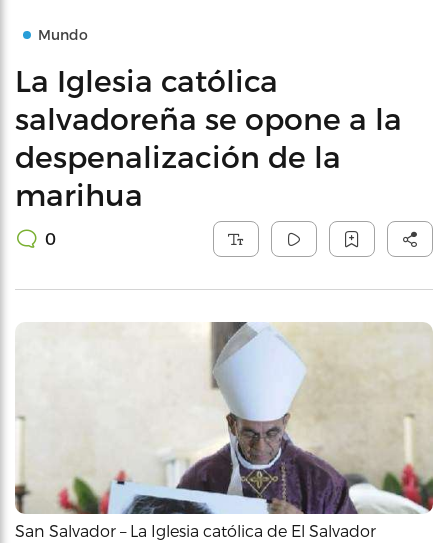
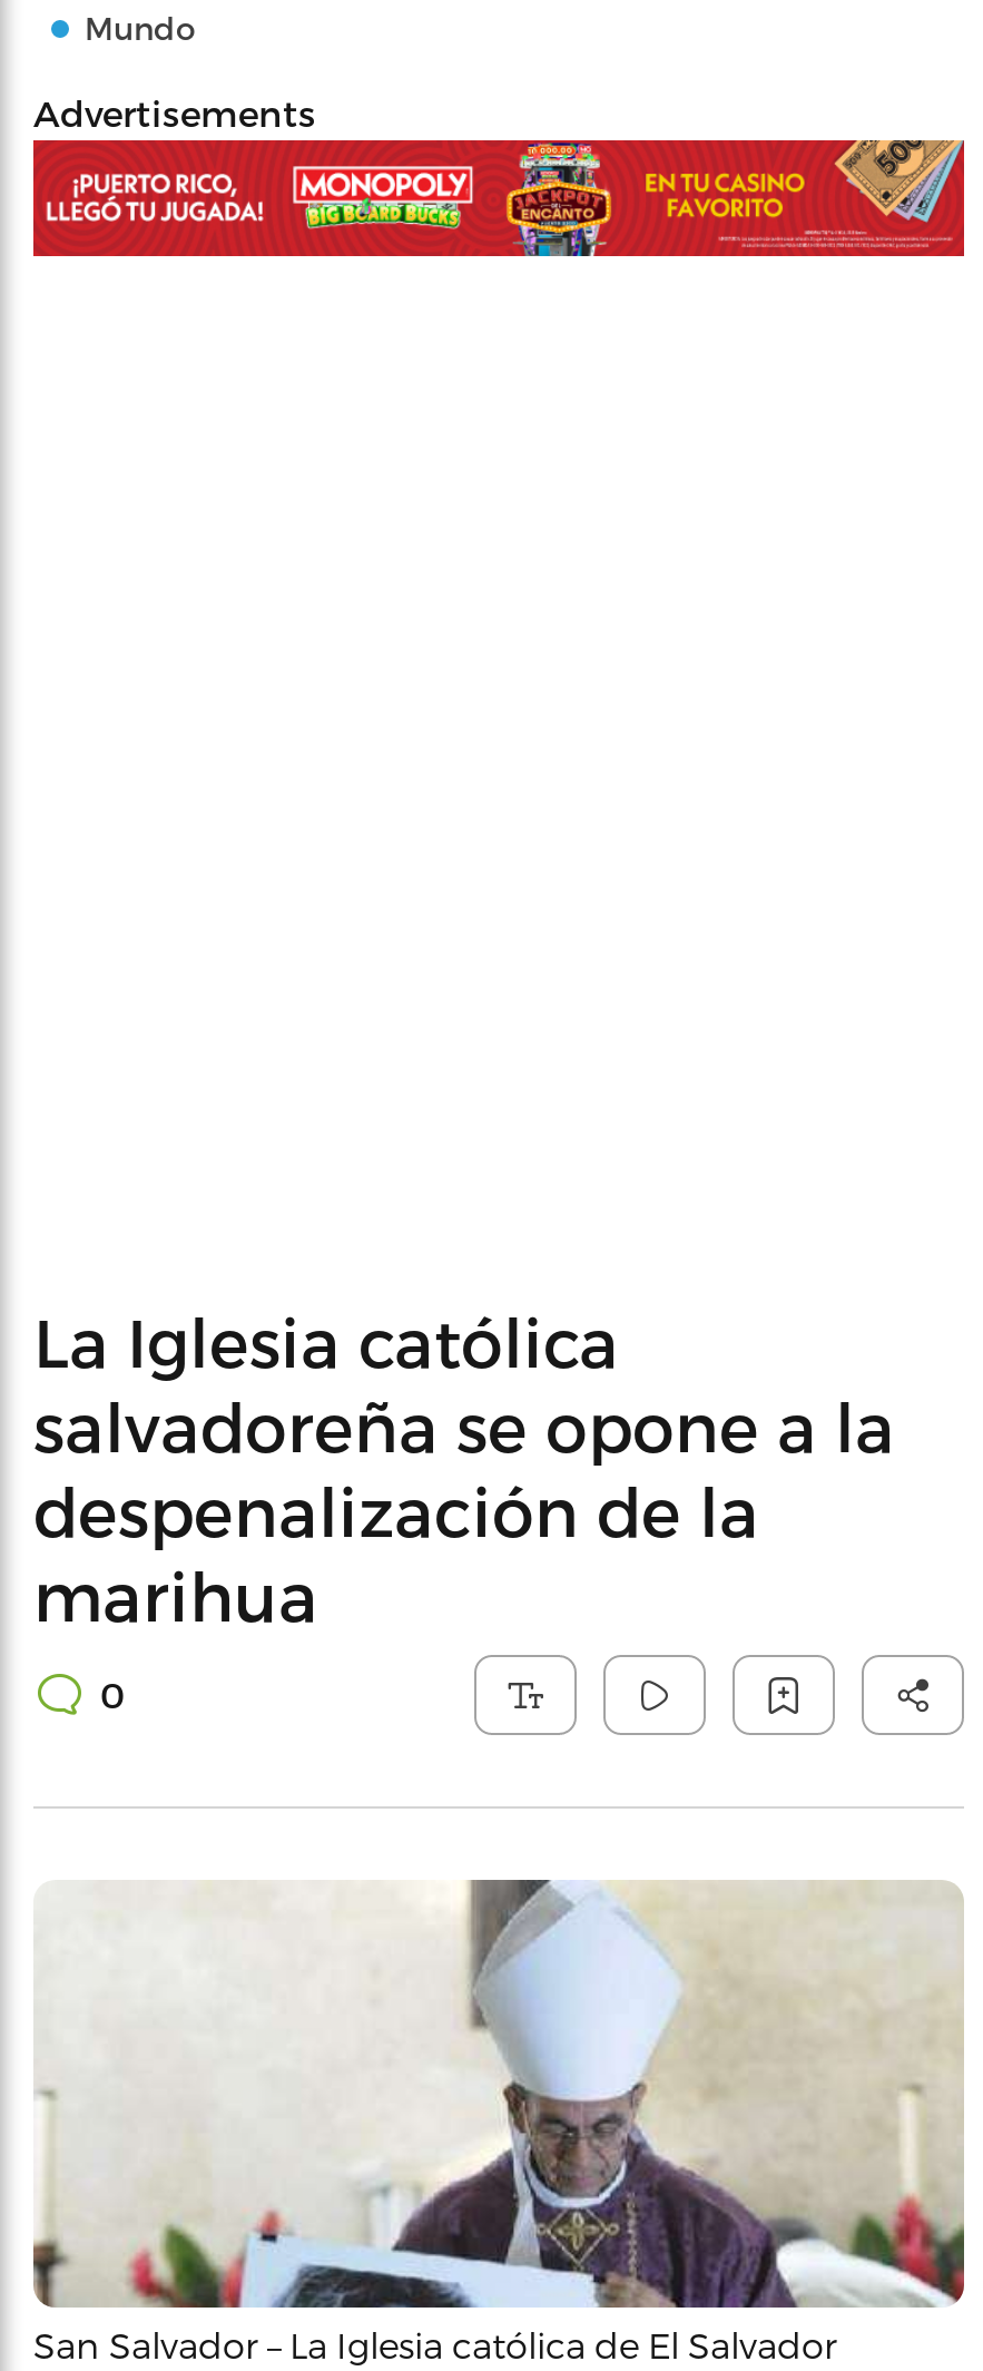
none -> [31,138,966,258] [image]
none -> [33,91,316,134] Advertisements

